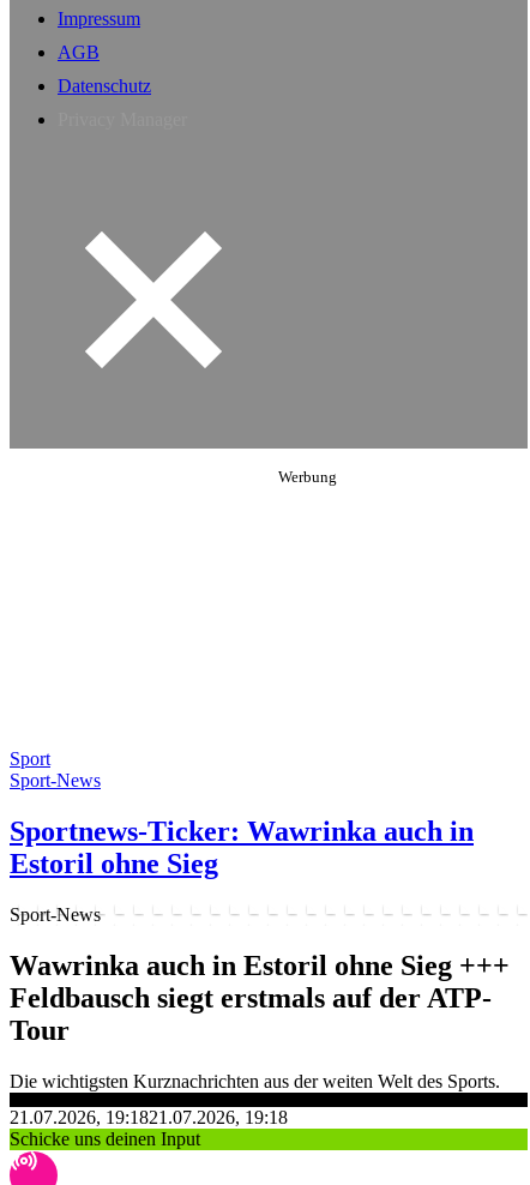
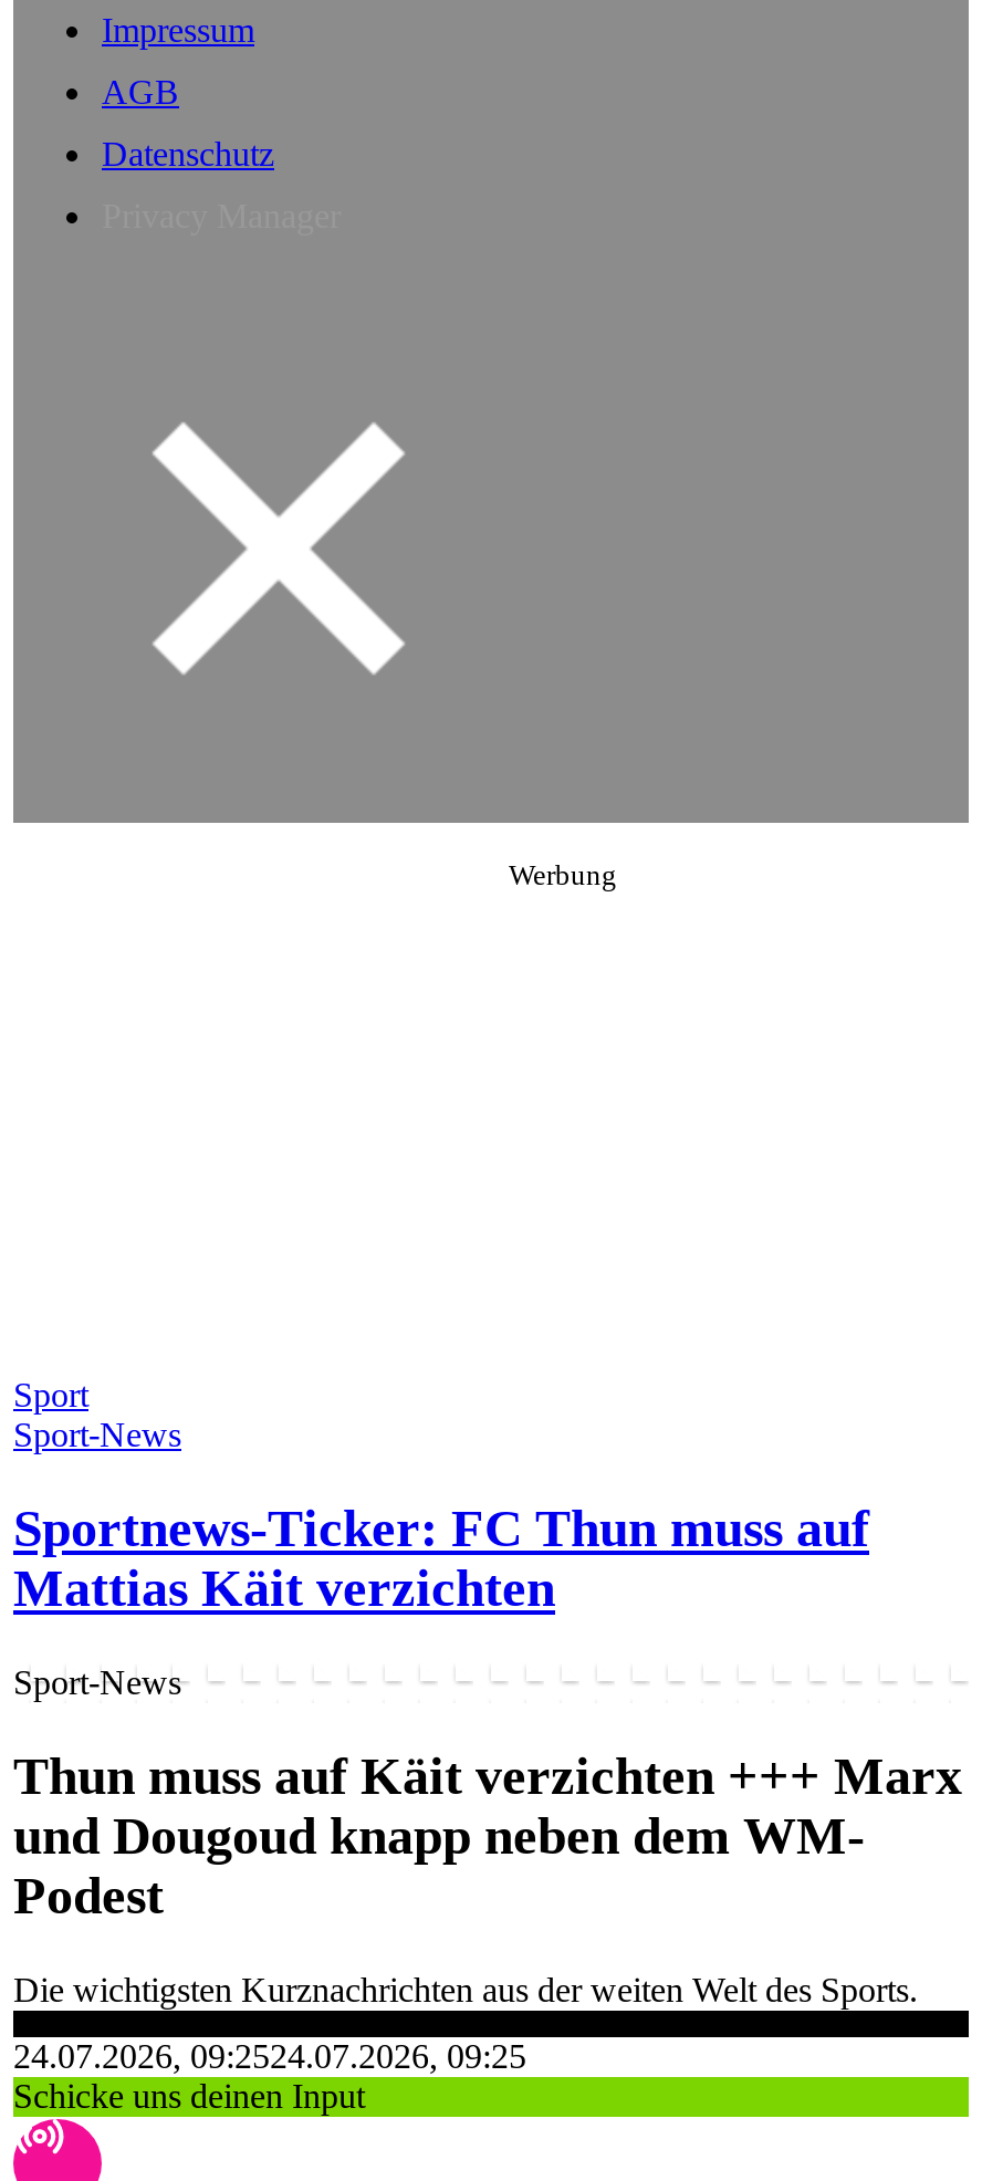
[10,815,474,879] Sportnews-Ticker: Wawrinka auch in | Estoril ohne Sieg -> [13,1499,869,1617] Sportnews-Ticker: FC Thun muss auf | Mattias Käit verzichten
[10,950,510,1046] Wawrinka auch in Estoril ohne Sieg +++ | Feldbausch siegt erstmals auf der ATP- | Tour -> [13,1747,962,1924] Thun muss auf Käit verzichten +++ Marx | und Dougoud knapp neben dem WM- | Podest
[10,1107,288,1127] 21.07.2026, 19:1821.07.2026, 19:18 -> [13,2036,526,2074] 24.07.2026, 09:2524.07.2026, 09:25

